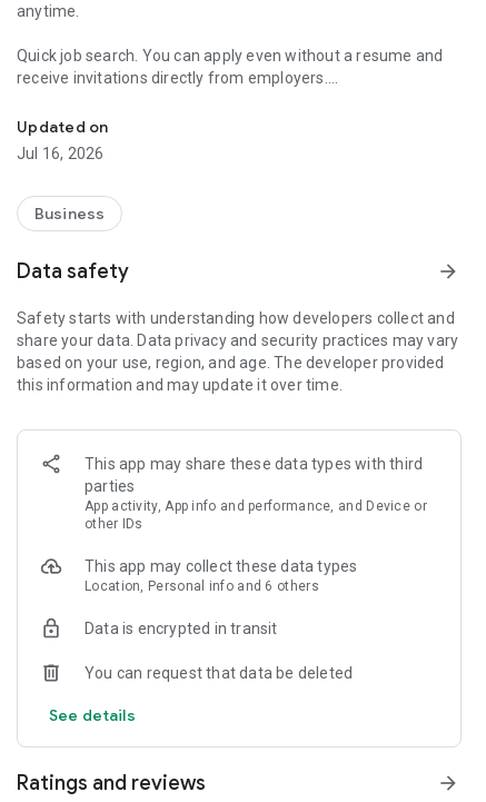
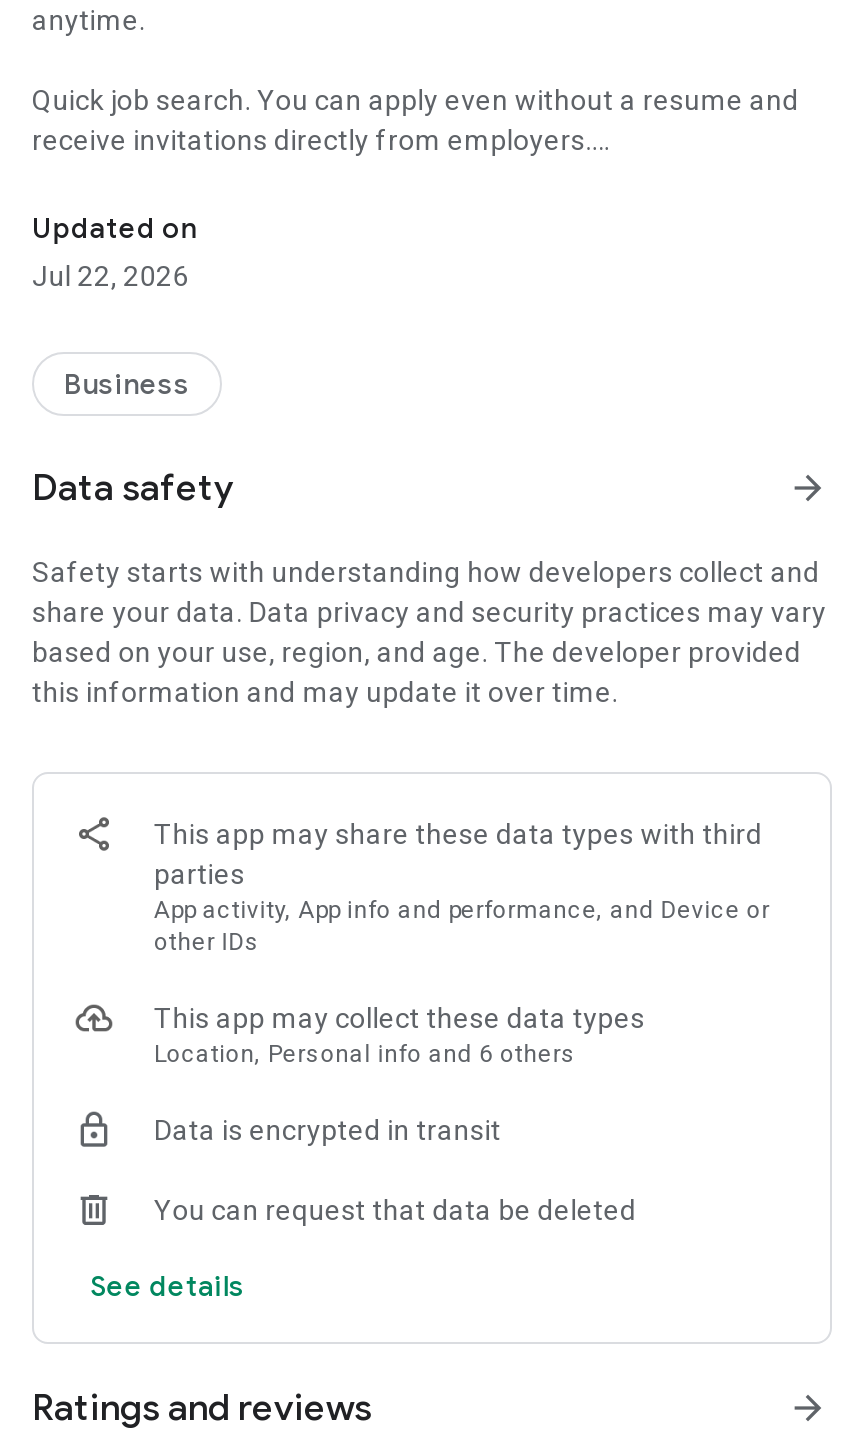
[17,145,104,162] Jul 16, 2026 -> [32,260,189,292] Jul 22, 2026

